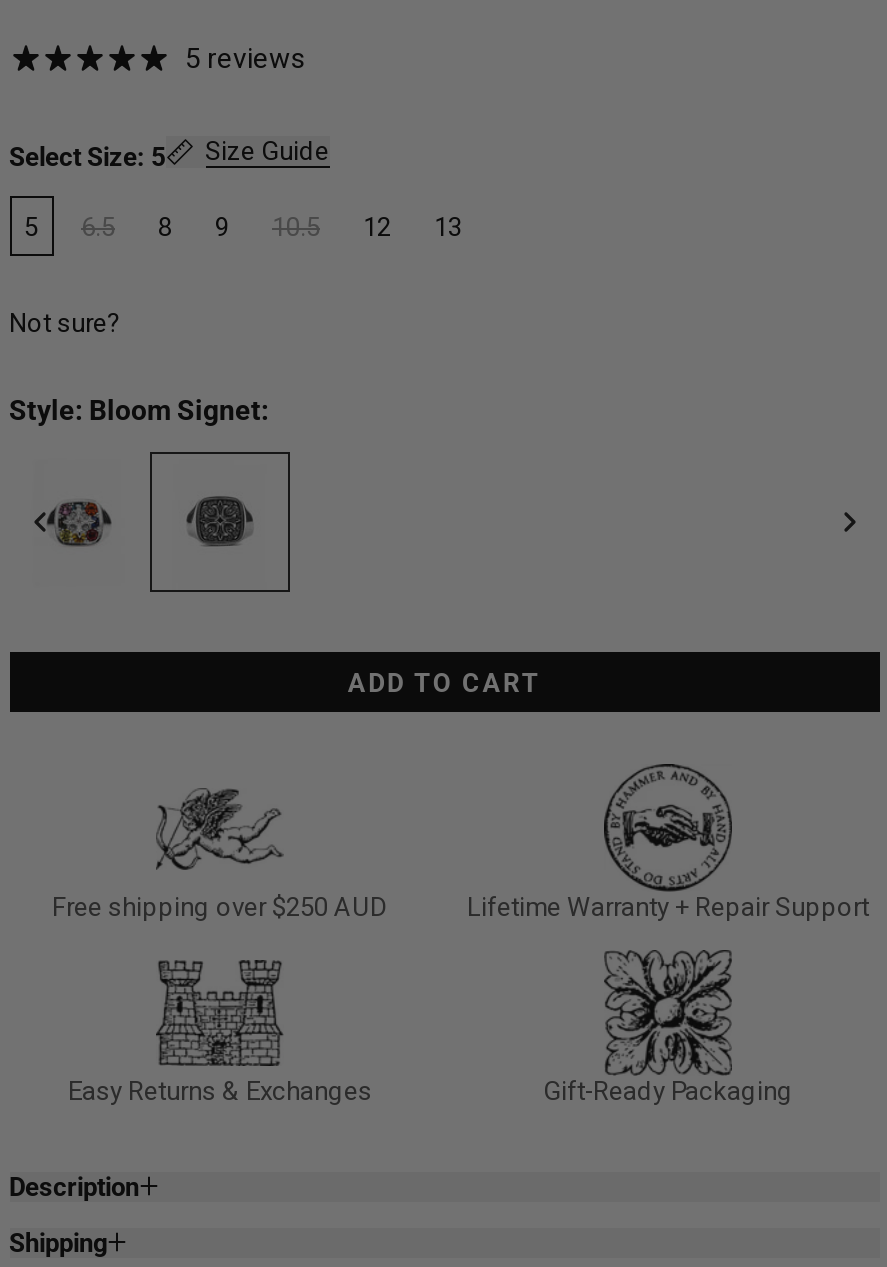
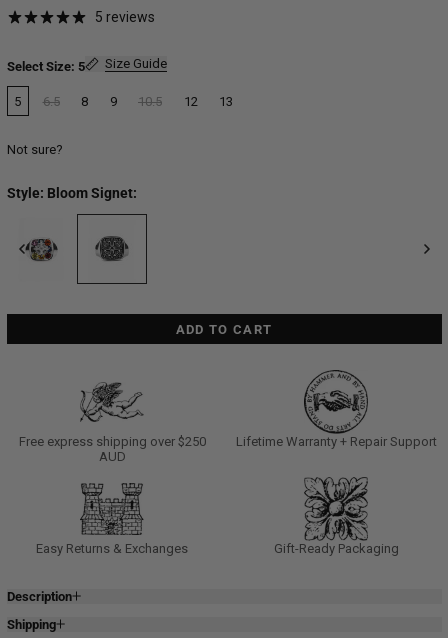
[52,892,388,922] Free shipping over $250 AUD -> [18,434,205,464] Free express shipping over $250 | AUD

